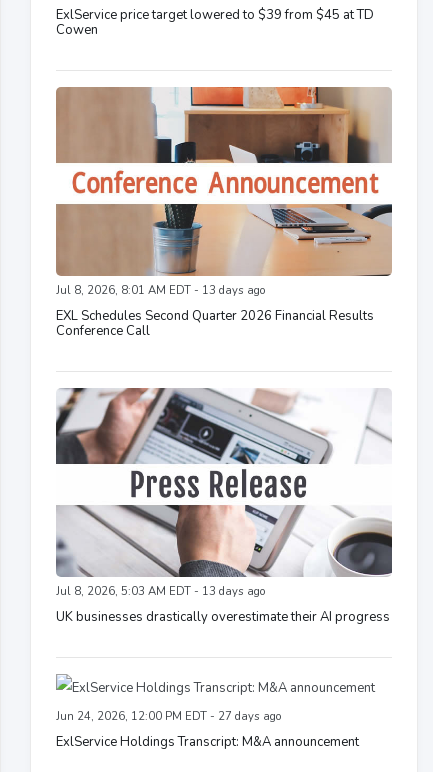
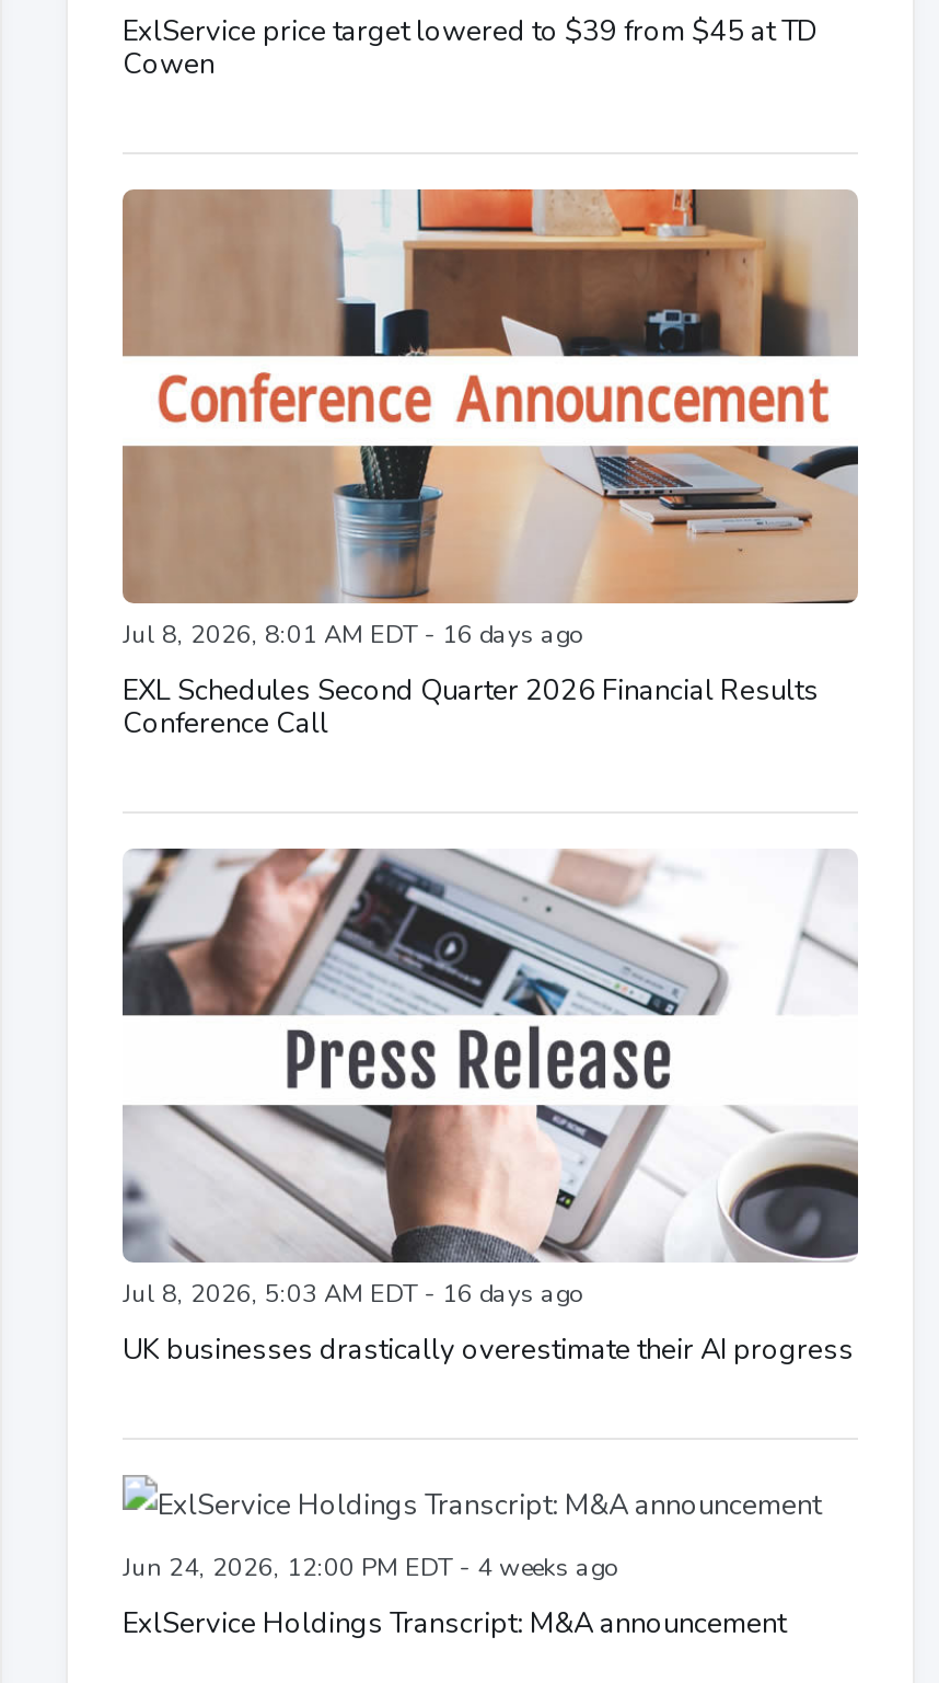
[56,283,265,298] Jul 8, 2026, 8:01 AM EDT - 13 days ago -> [123,618,580,651] Jul 8, 2026, 8:01 AM EDT - 16 days ago
[56,584,265,599] Jul 8, 2026, 5:03 AM EDT - 13 days ago -> [123,1277,580,1310] Jul 8, 2026, 5:03 AM EDT - 16 days ago
[56,709,281,724] Jun 24, 2026, 12:00 PM EDT - 27 days ago -> [123,1551,615,1584] Jun 24, 2026, 12:00 PM EDT - 4 weeks ago

